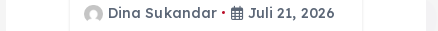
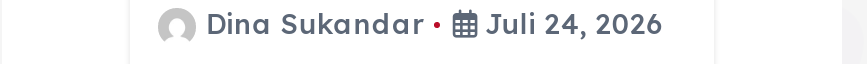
[108,3,335,21] Dina Sukandar Juli 21, 2026 -> [205,7,664,43] Dina Sukandar Juli 24, 2026

